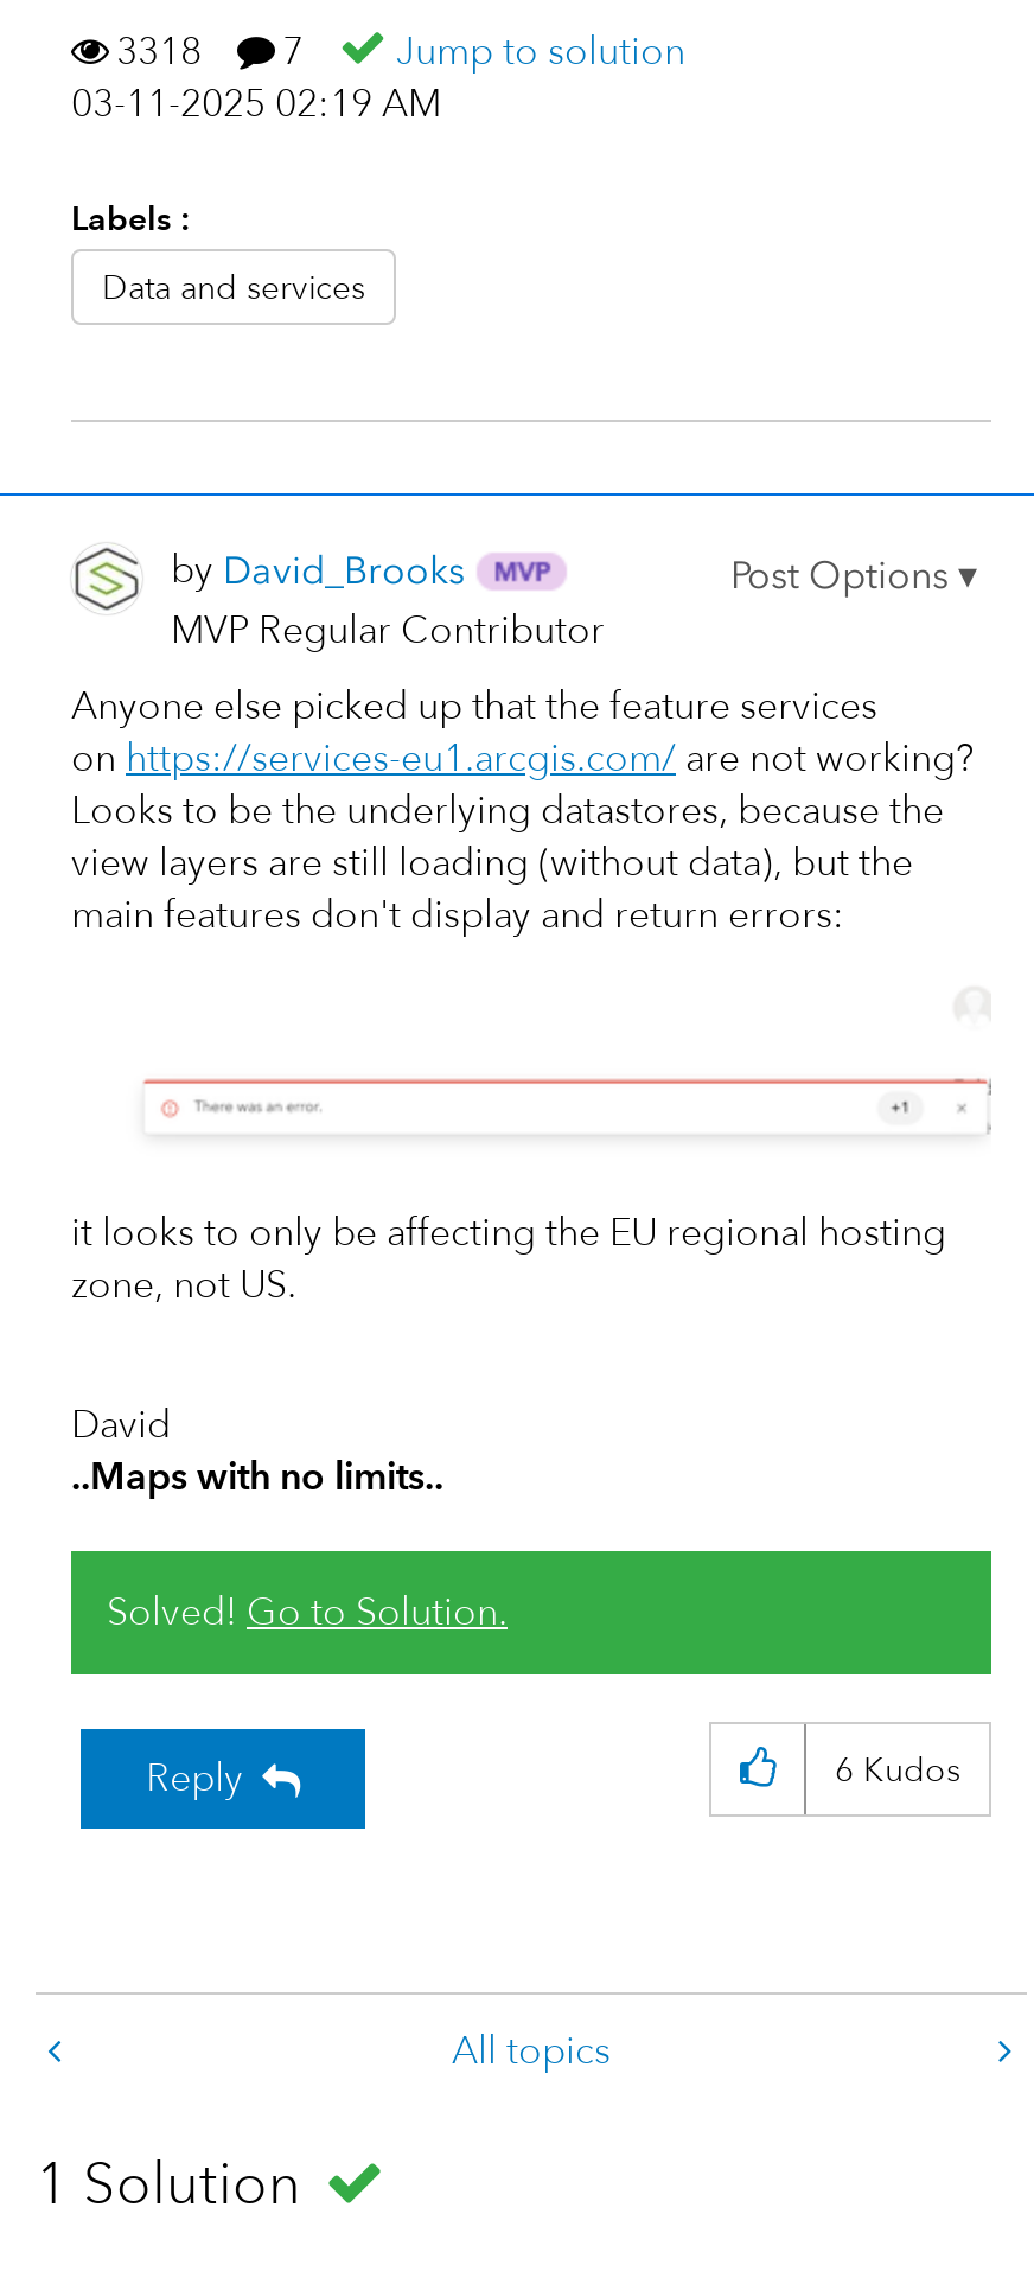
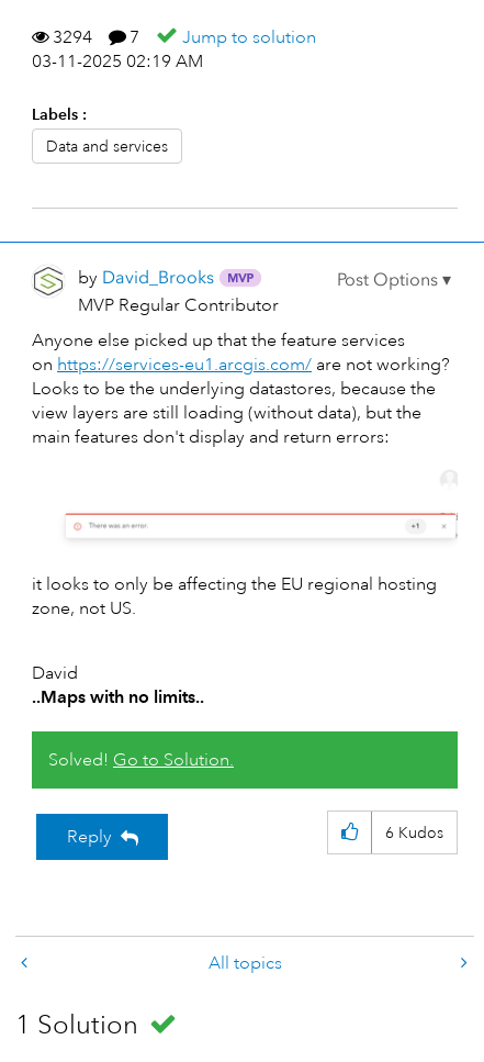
[116,28,685,76] 3318 7 Jump to solution -> [53,26,316,48] 3294 7 Jump to solution

